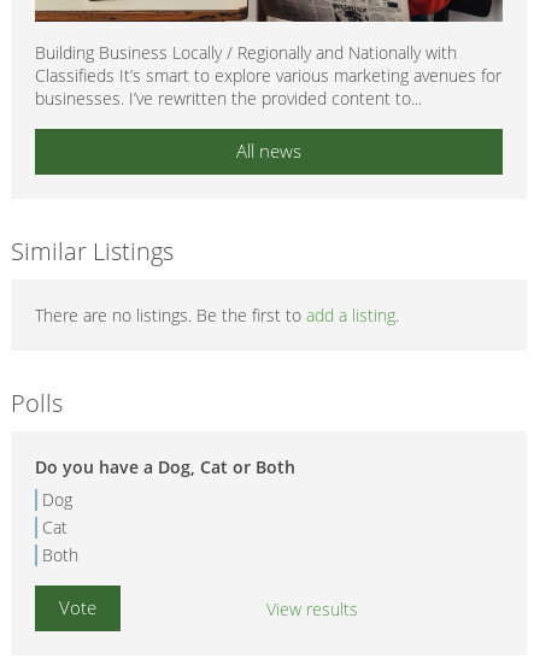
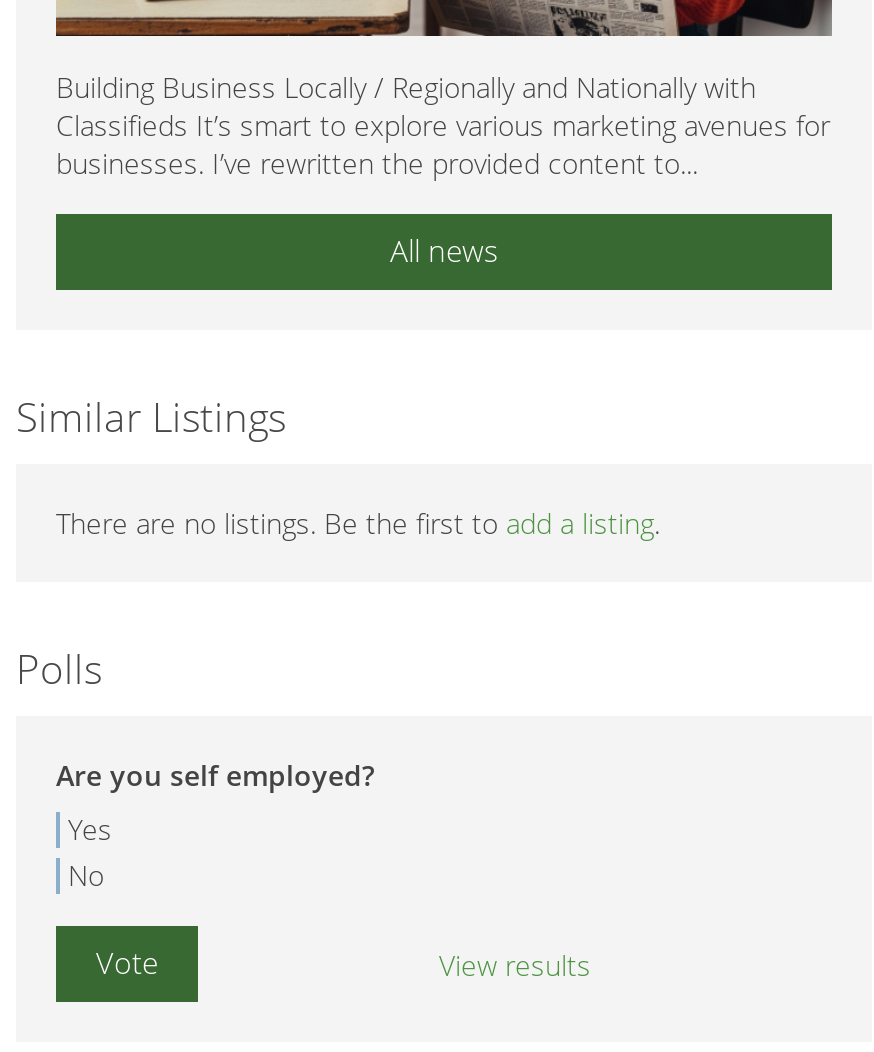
[35,456,295,567] Do you have a Dog, Cat or Both | Dog | Cat | Both -> [56,757,374,895] Are you self employed? | Yes | No

